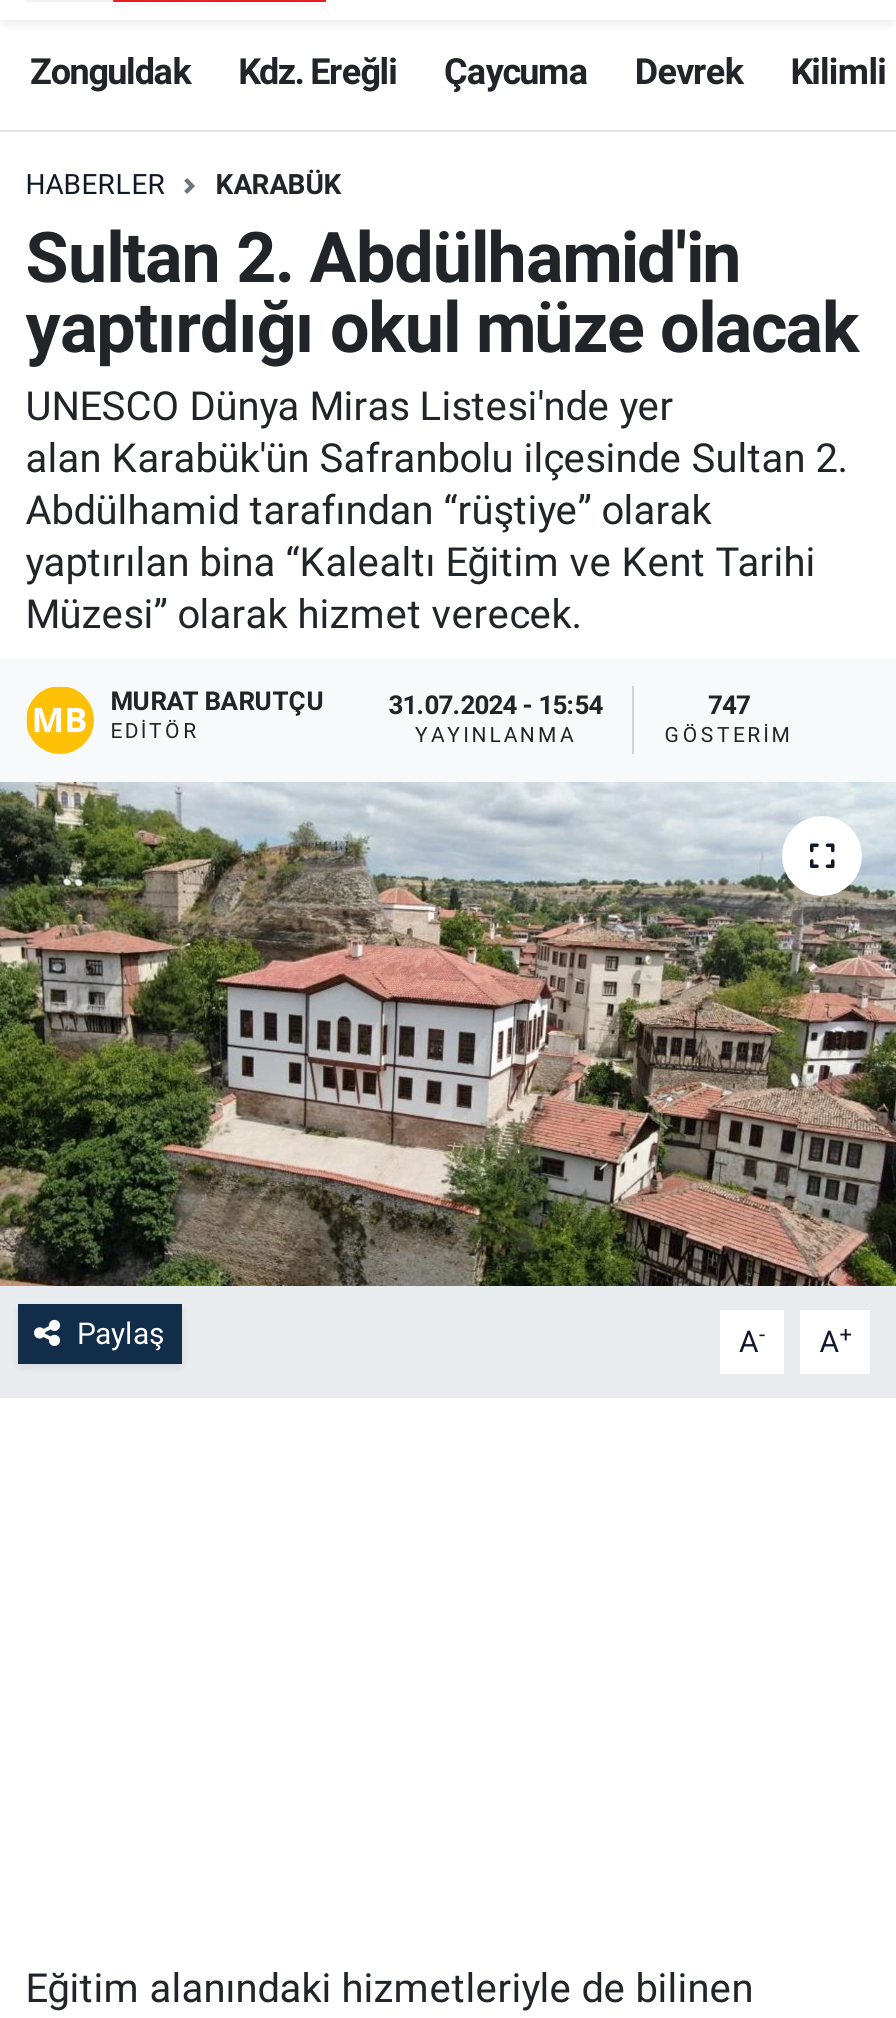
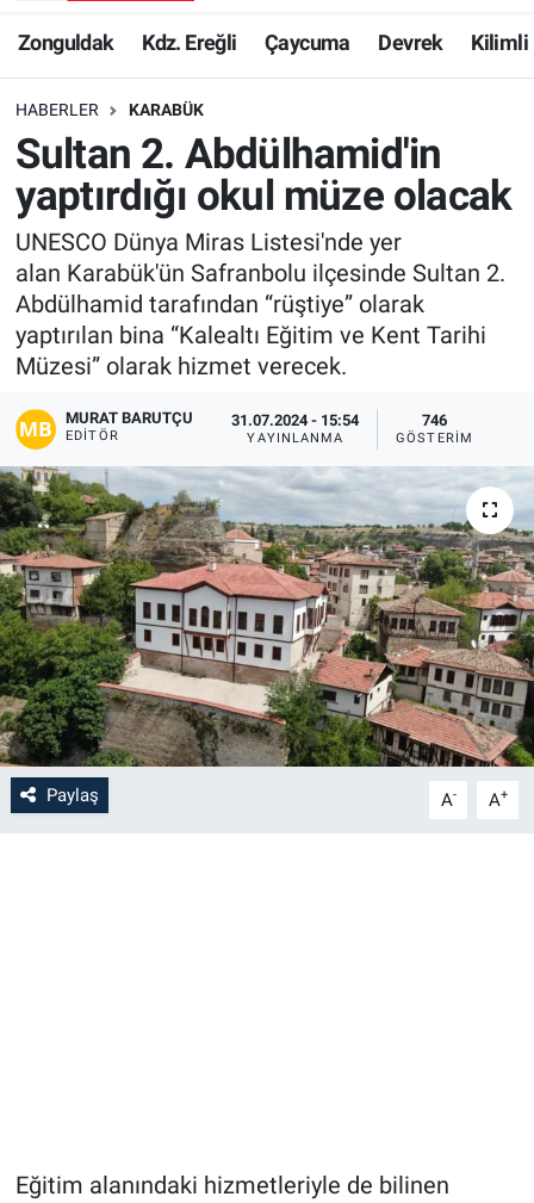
[708,691,750,721] 747 -> [422,412,447,430] 746

